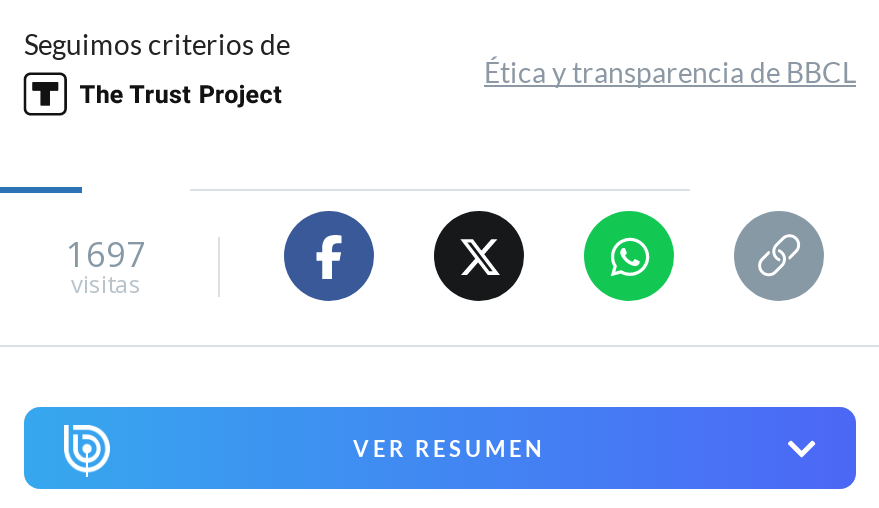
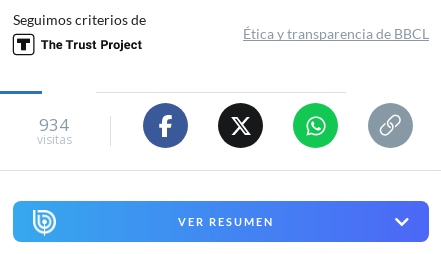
[66,231,146,277] 1697 -> [39,113,69,136] 934

